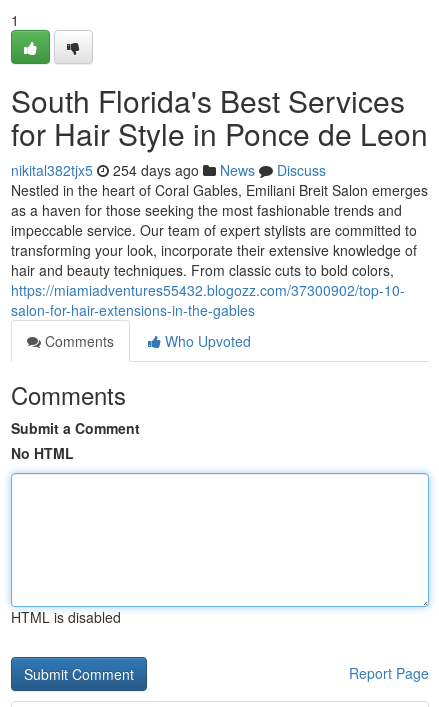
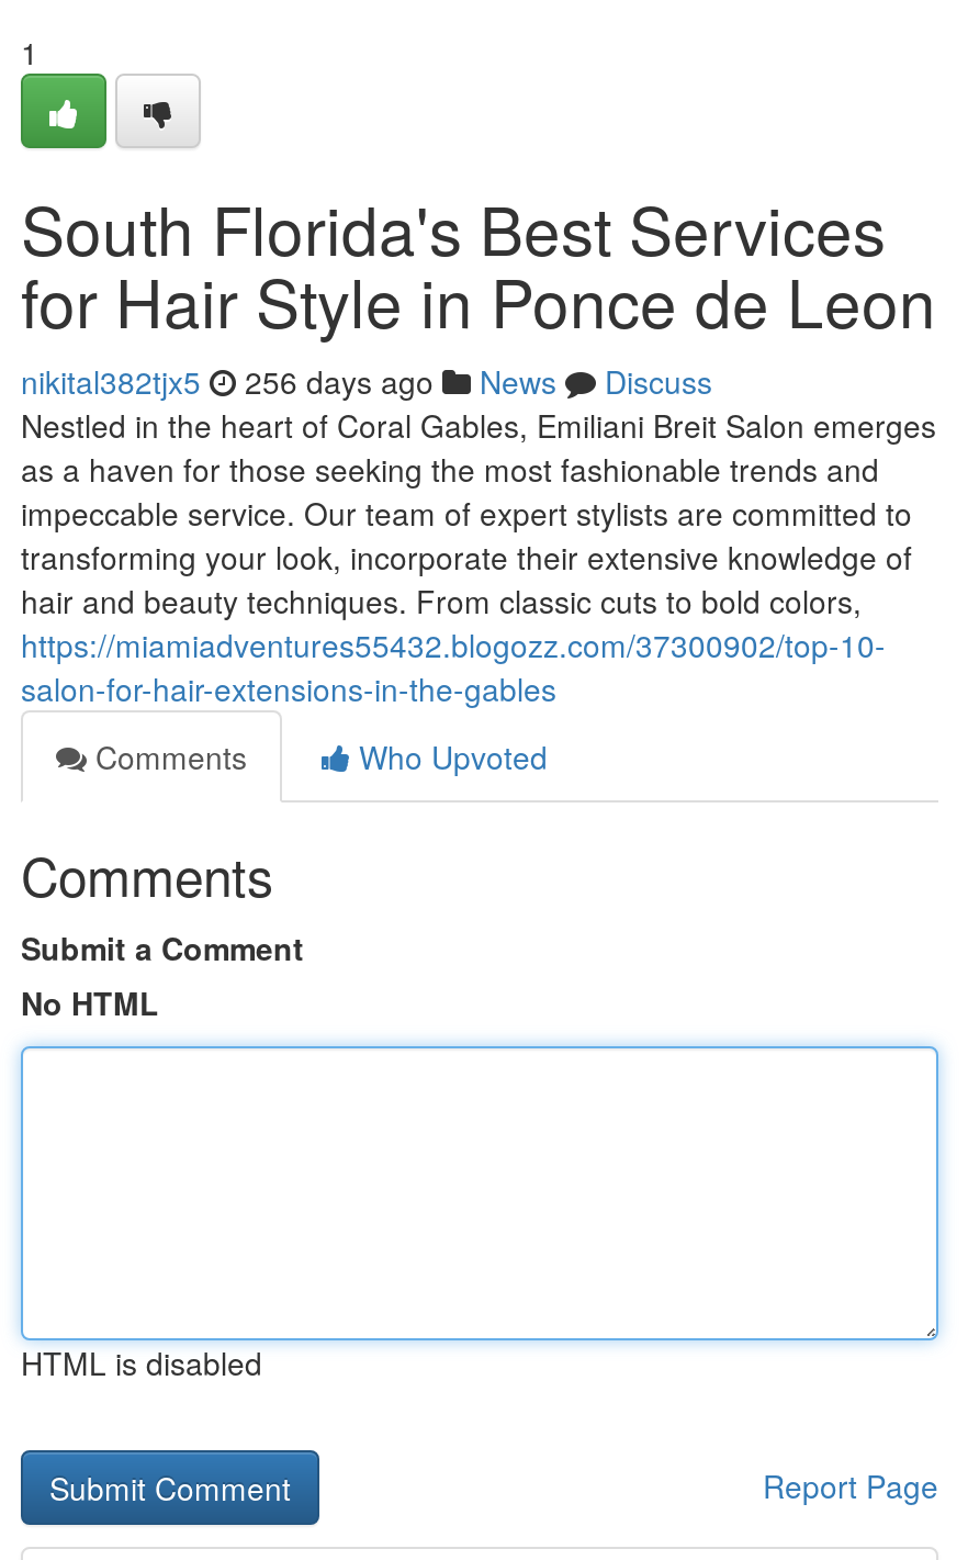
[11,160,326,180] nikital382tjx5 254 days ago News Discuss -> [21,359,712,403] nikital382tjx5 256 days ago News Discuss

